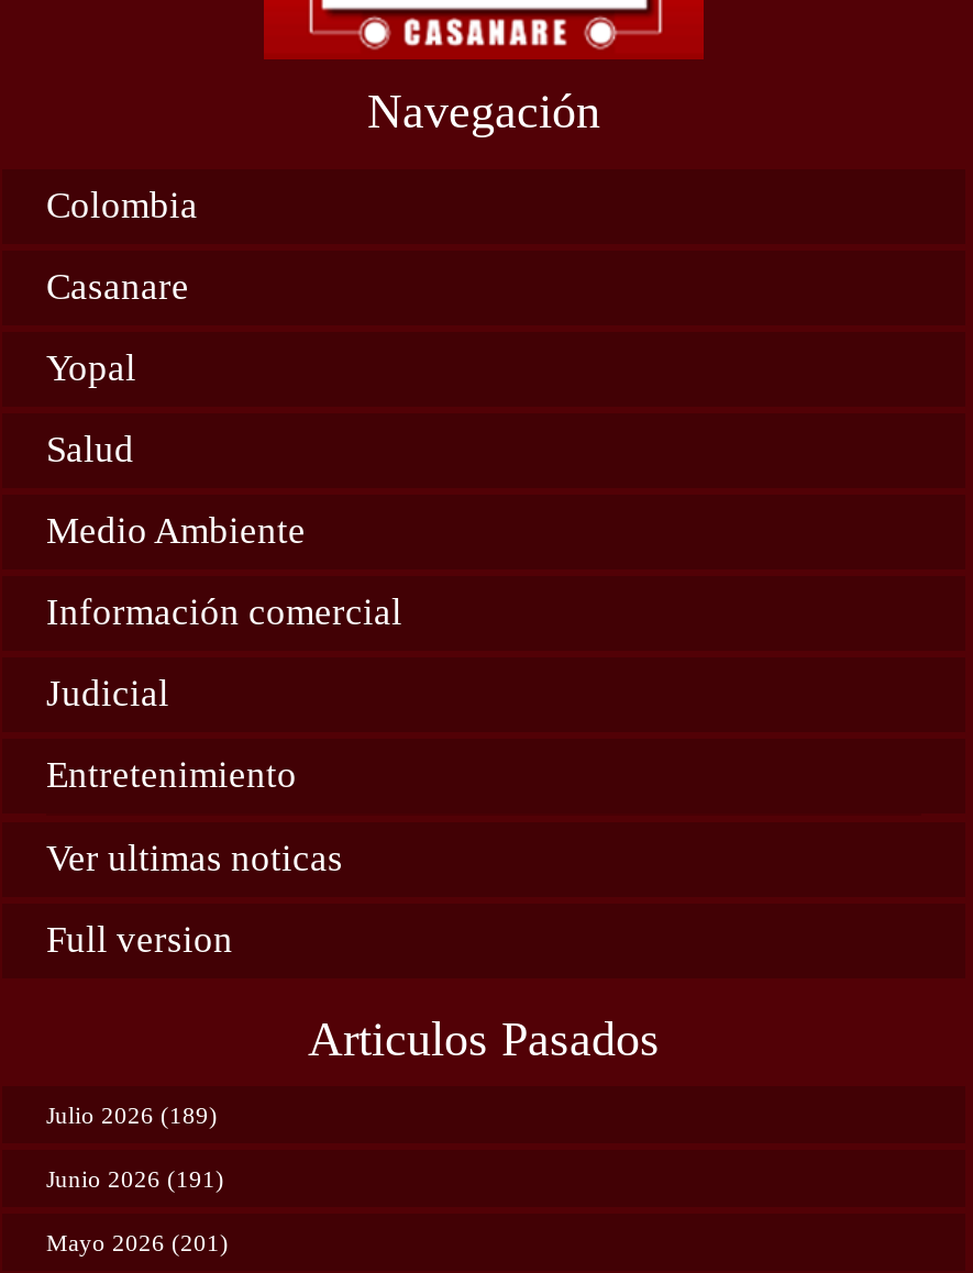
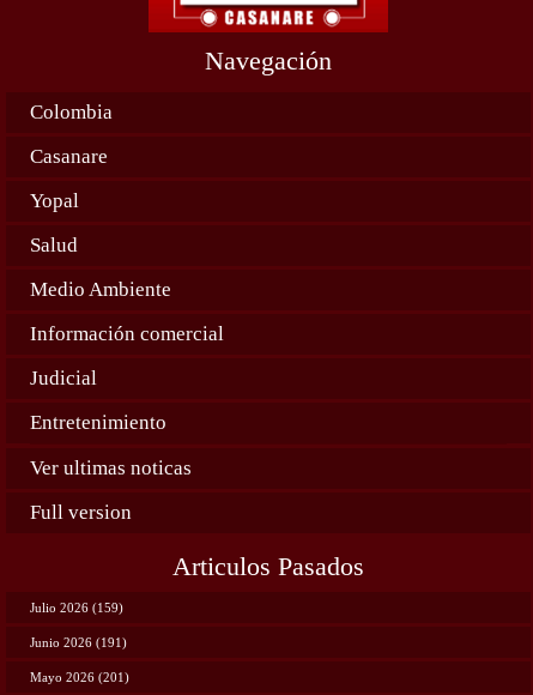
[46,1101,218,1127] Julio 2026 (189) -> [30,600,123,614] Julio 2026 (159)

